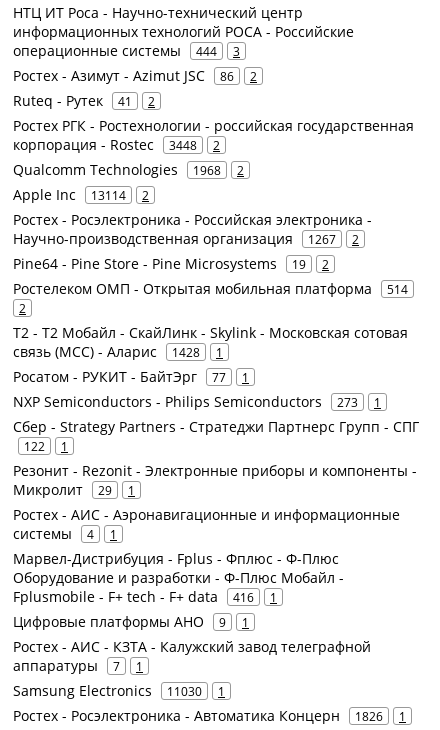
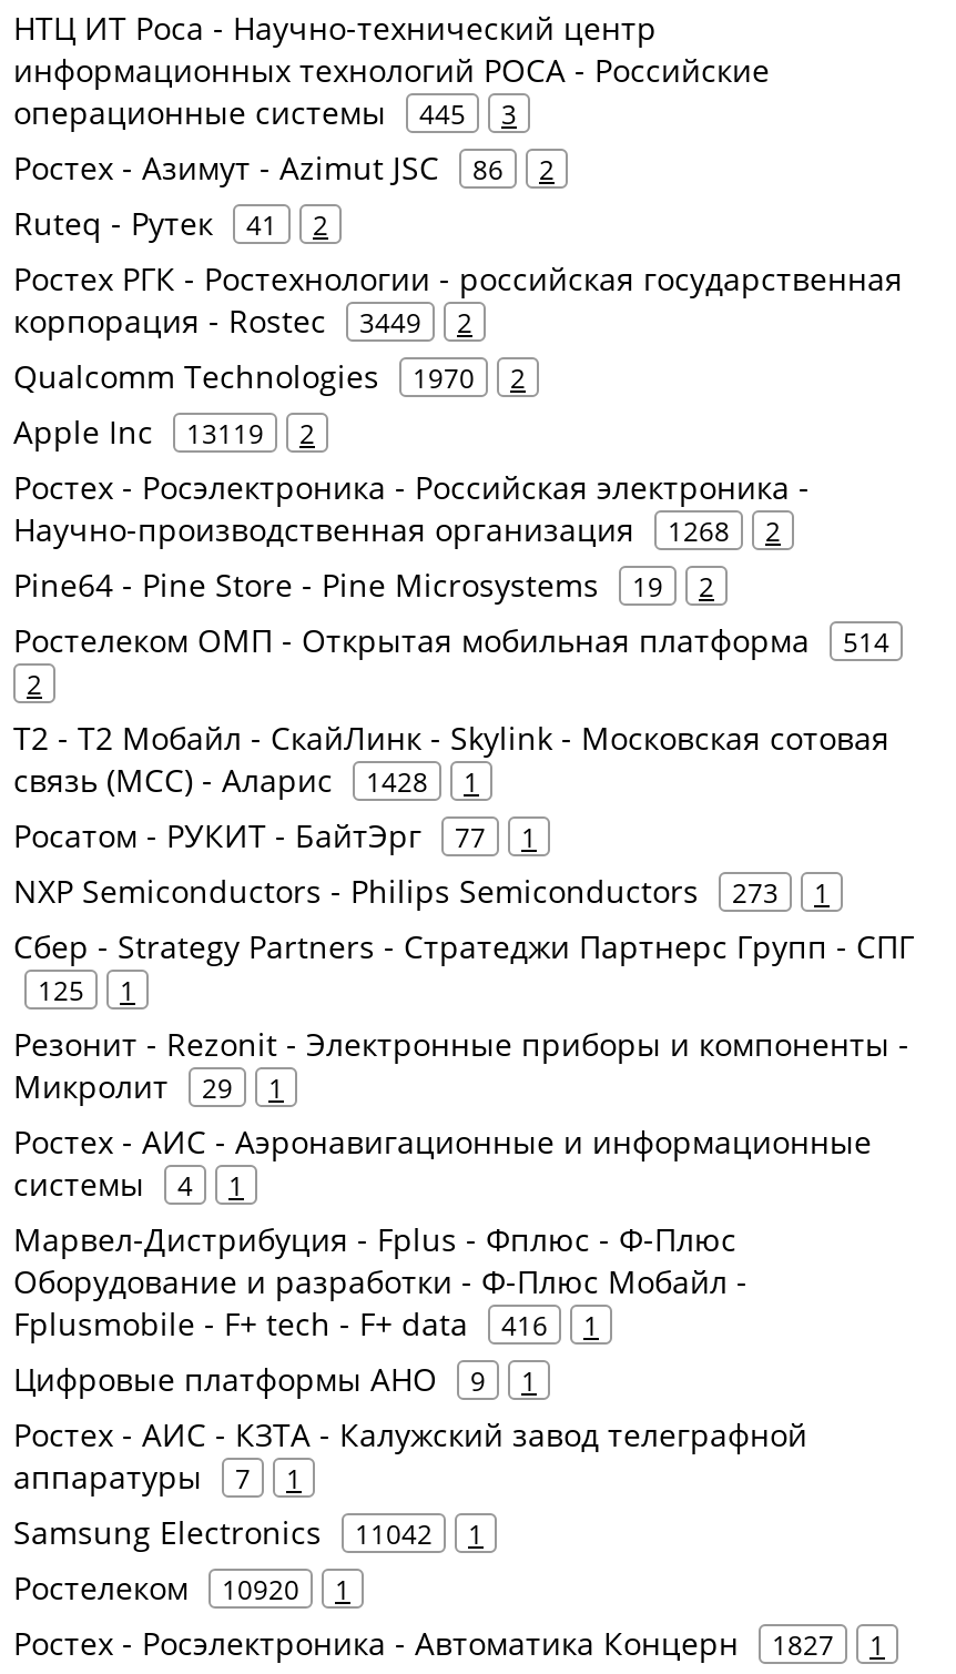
[13,41,240,60] операционные системы 444 3 -> [13,91,517,133] операционные системы 445 3
[13,135,220,154] корпорация - Rostec 3448 2 -> [13,300,472,342] корпорация - Rostec 3449 2
[13,160,244,179] Qualcomm Technologies 1968 2 -> [13,355,526,397] Qualcomm Technologies 1970 2
[13,185,149,204] Apple Inc 13114 2 -> [13,410,315,453] Apple Inc 13119 2
[13,229,359,248] Научно-производственная организация 1267 2 -> [13,508,781,550] Научно-производственная организация 1268 2
[24,438,68,454] 122 1 -> [38,972,135,1007] 125 1
[167,683,202,699] 11030 -> [13,1515,484,1609] 11042 | 1 | Ростелеком | 10920
[13,706,406,725] Ростех - Росэлектроника - Автоматика Концерн 1826 1 -> [13,1622,885,1664] Ростех - Росэлектроника - Автоматика Концерн 1827 1

